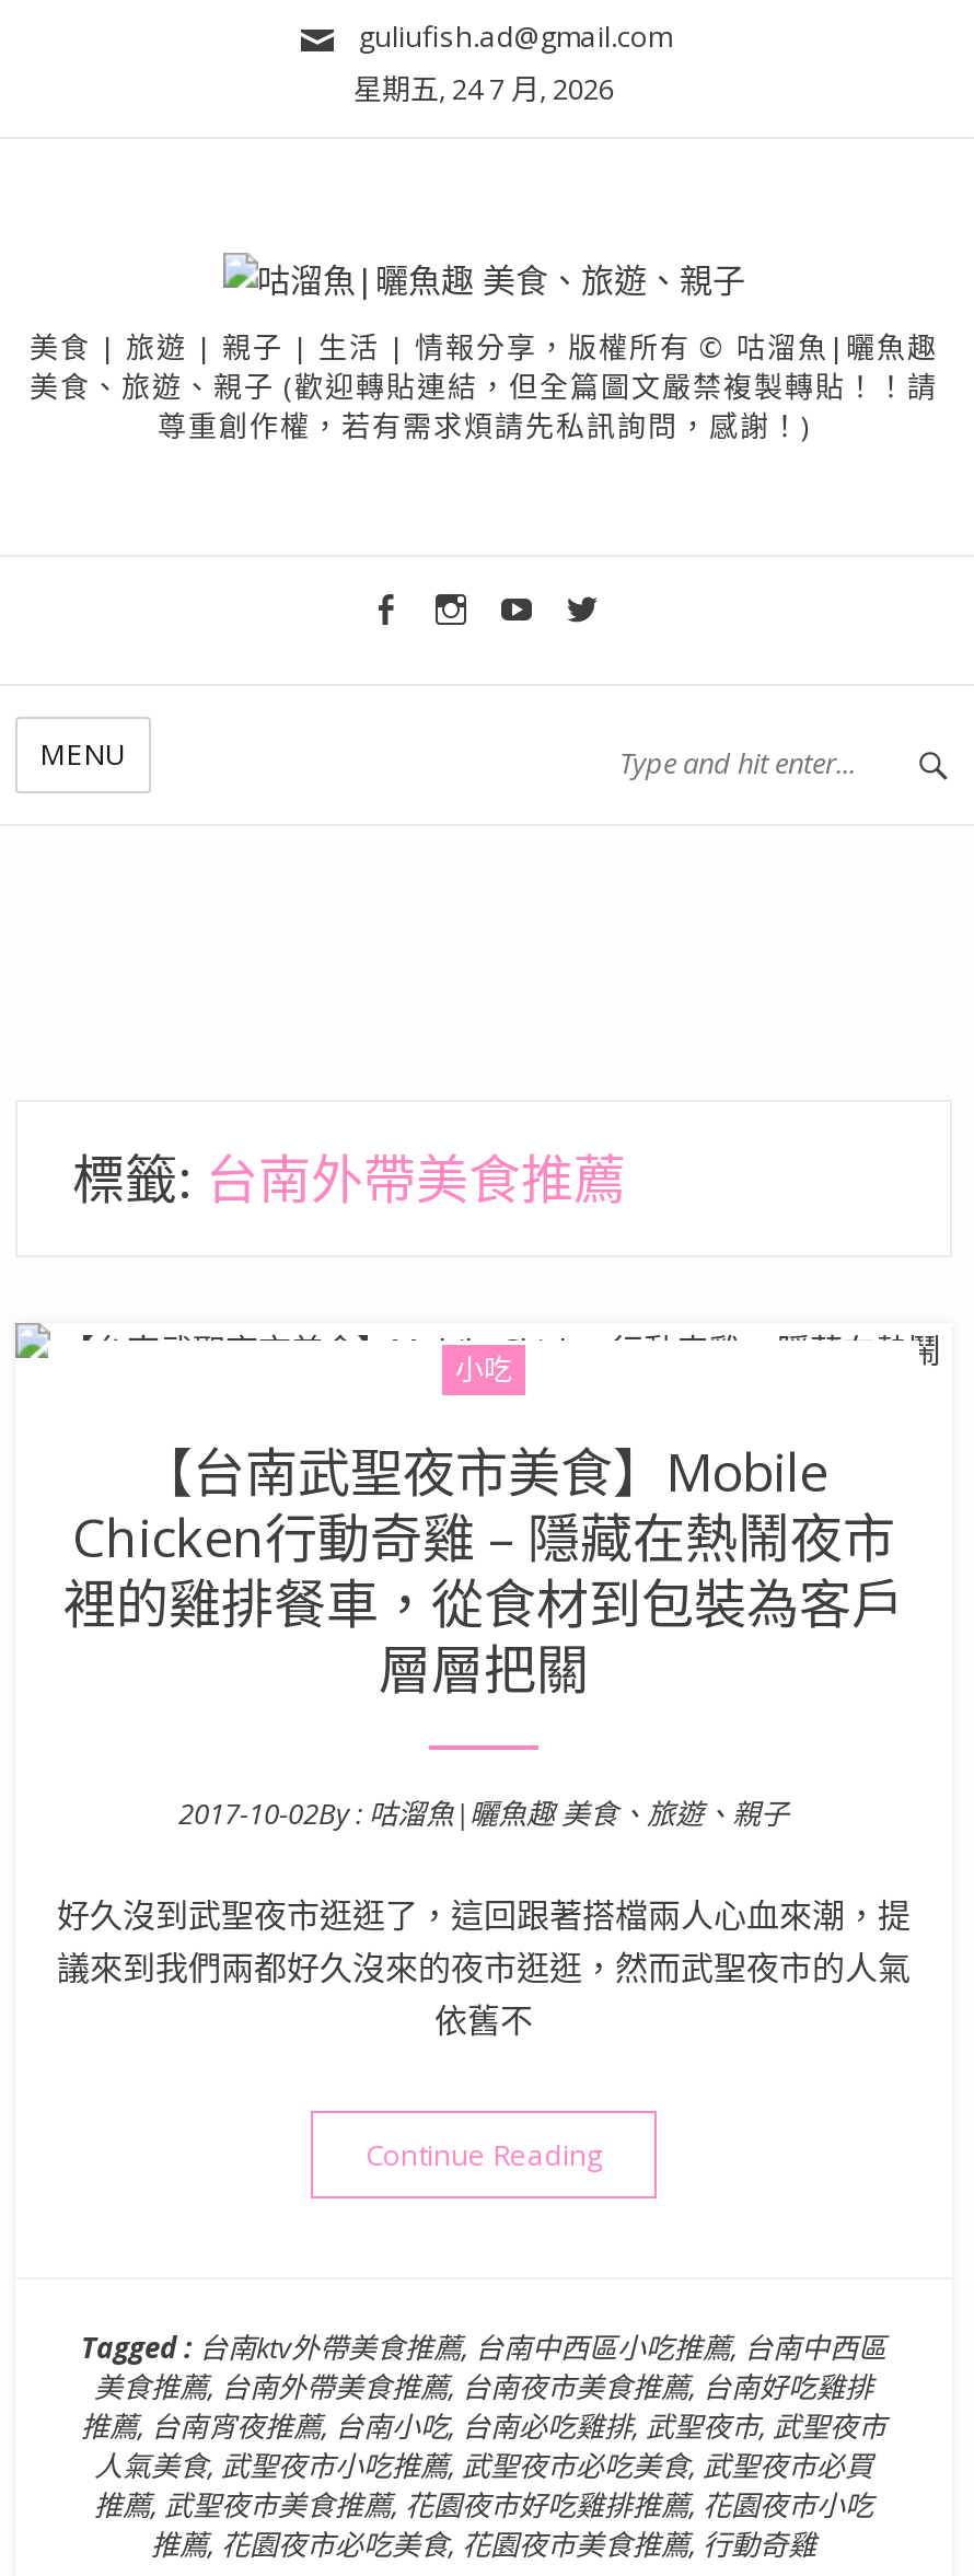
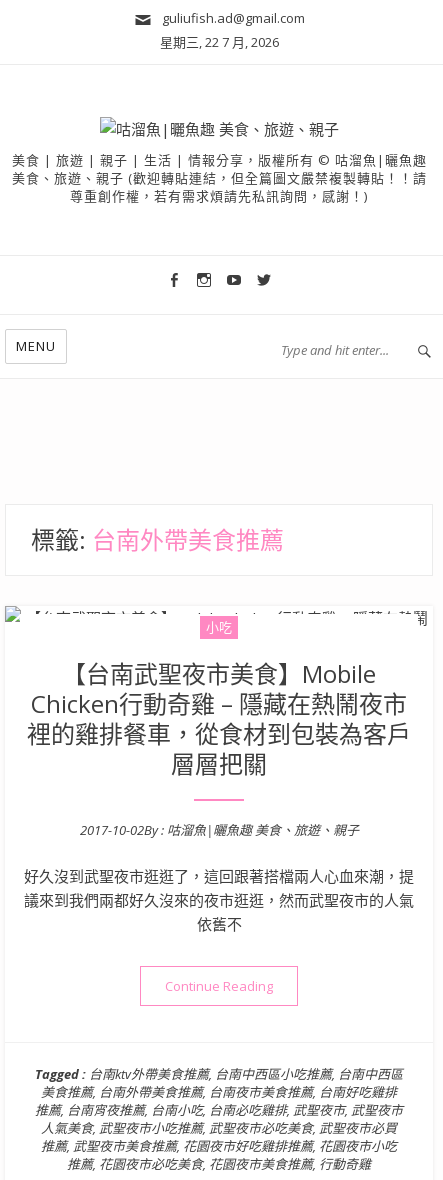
[353,69,614,108] 星期五, 24 7 月, 2026 -> [159,33,278,51] 星期三, 22 7 月, 2026

